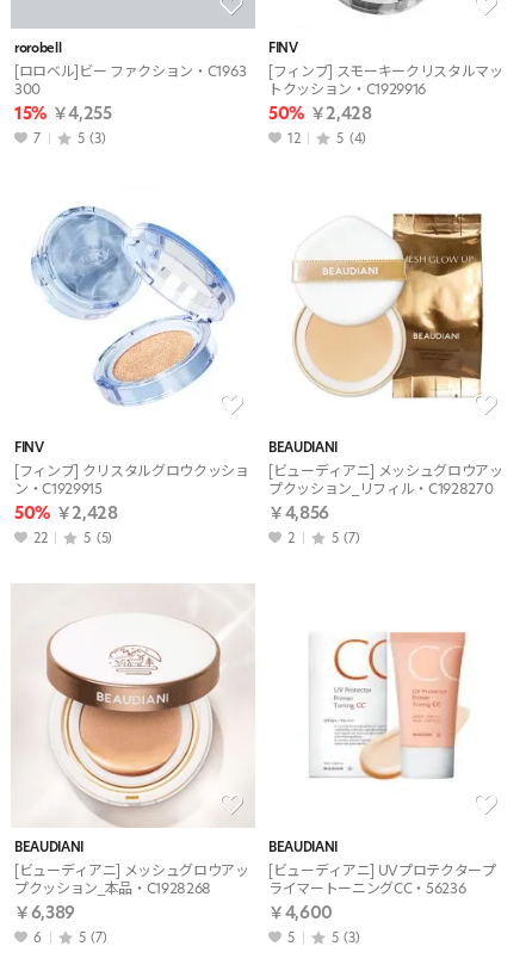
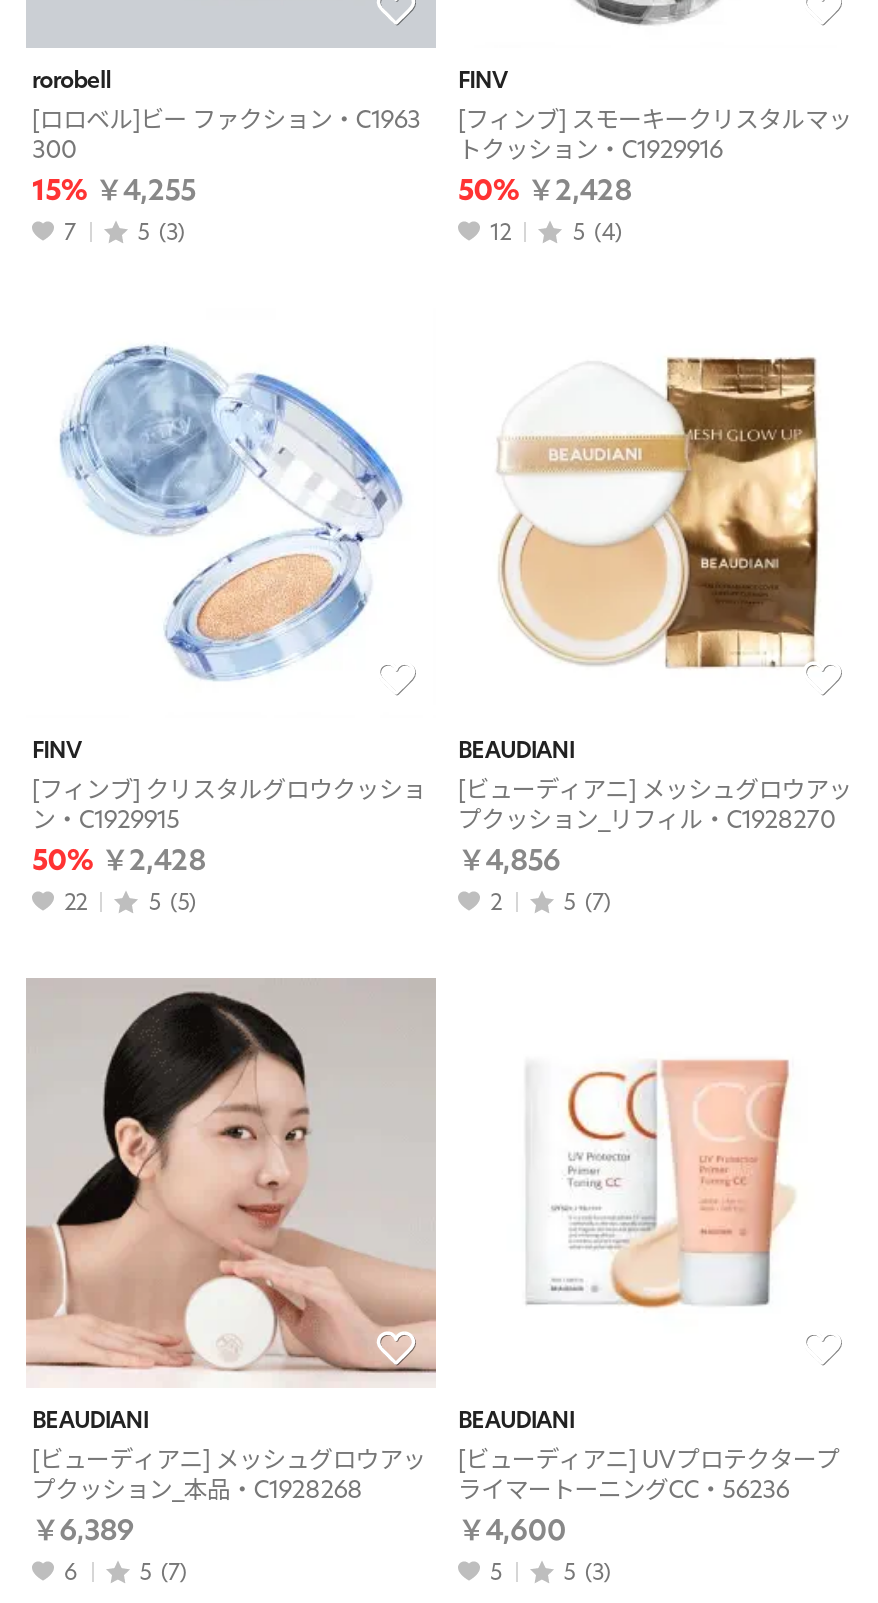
[12,585,254,828] [image] -> [26,978,436,1386] [image]

